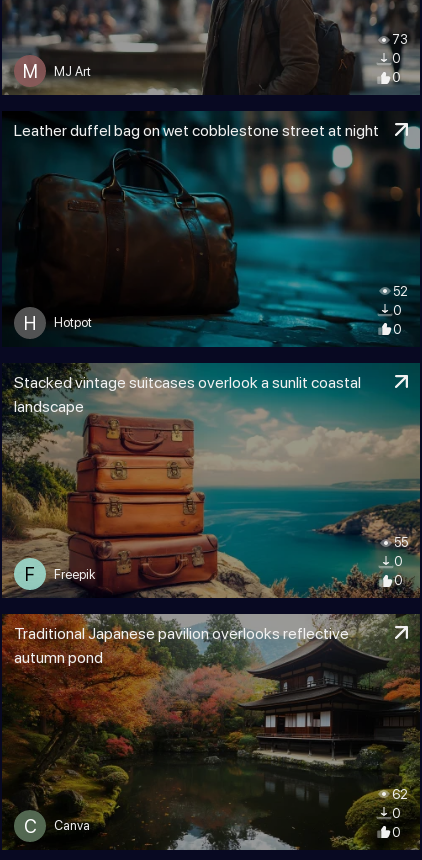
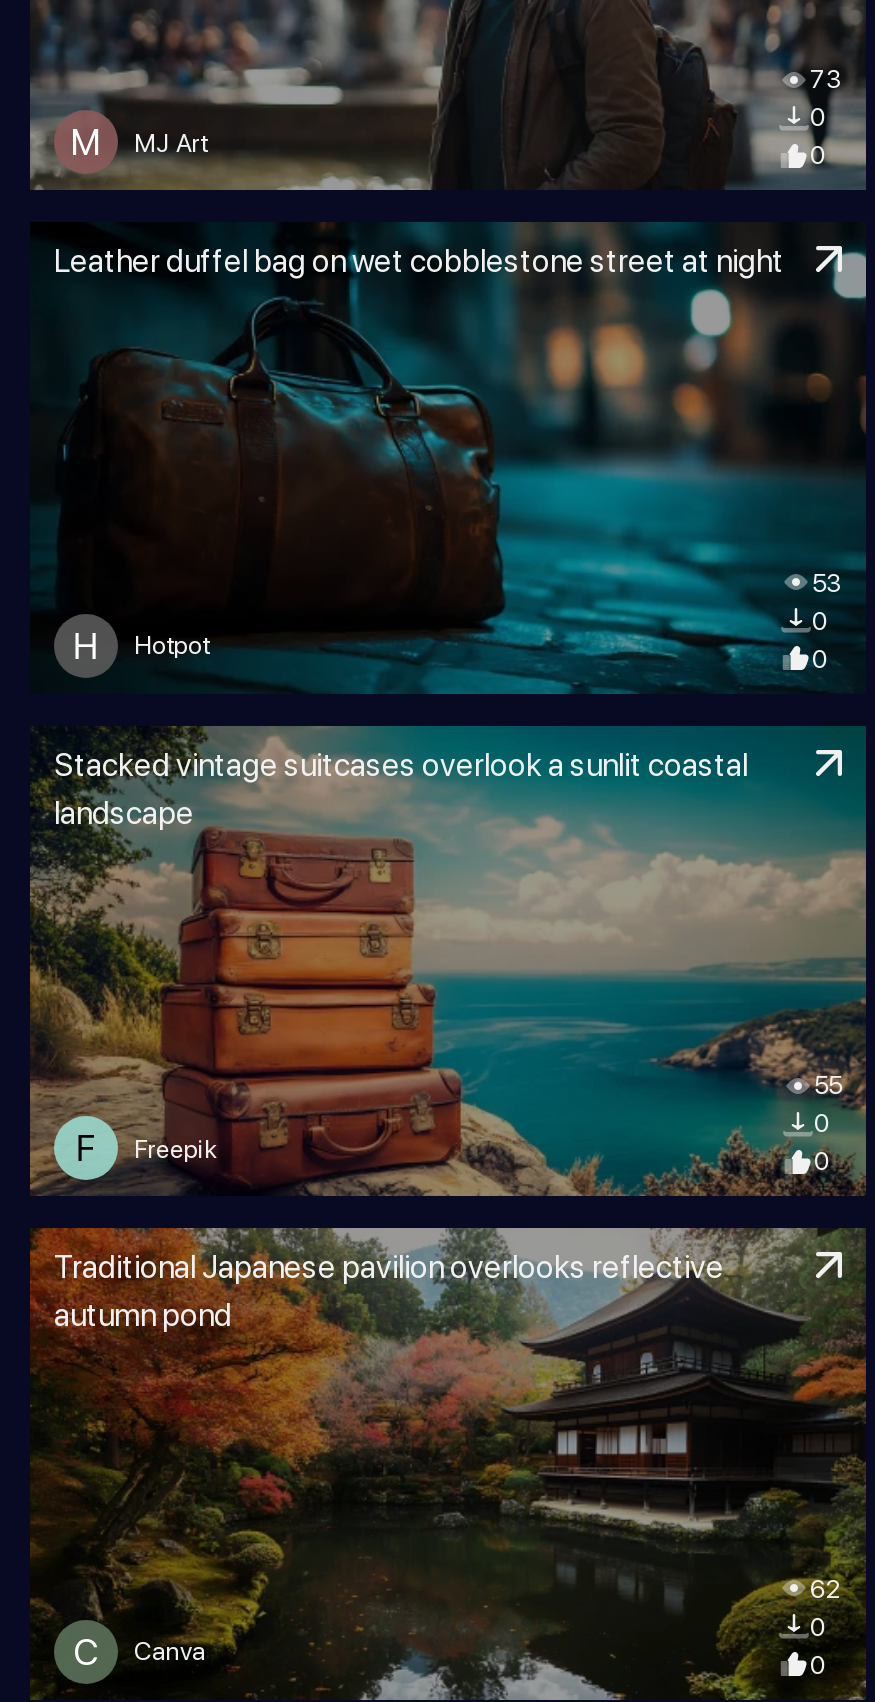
[393,284,408,299] 52 -> [812,567,842,597] 53

